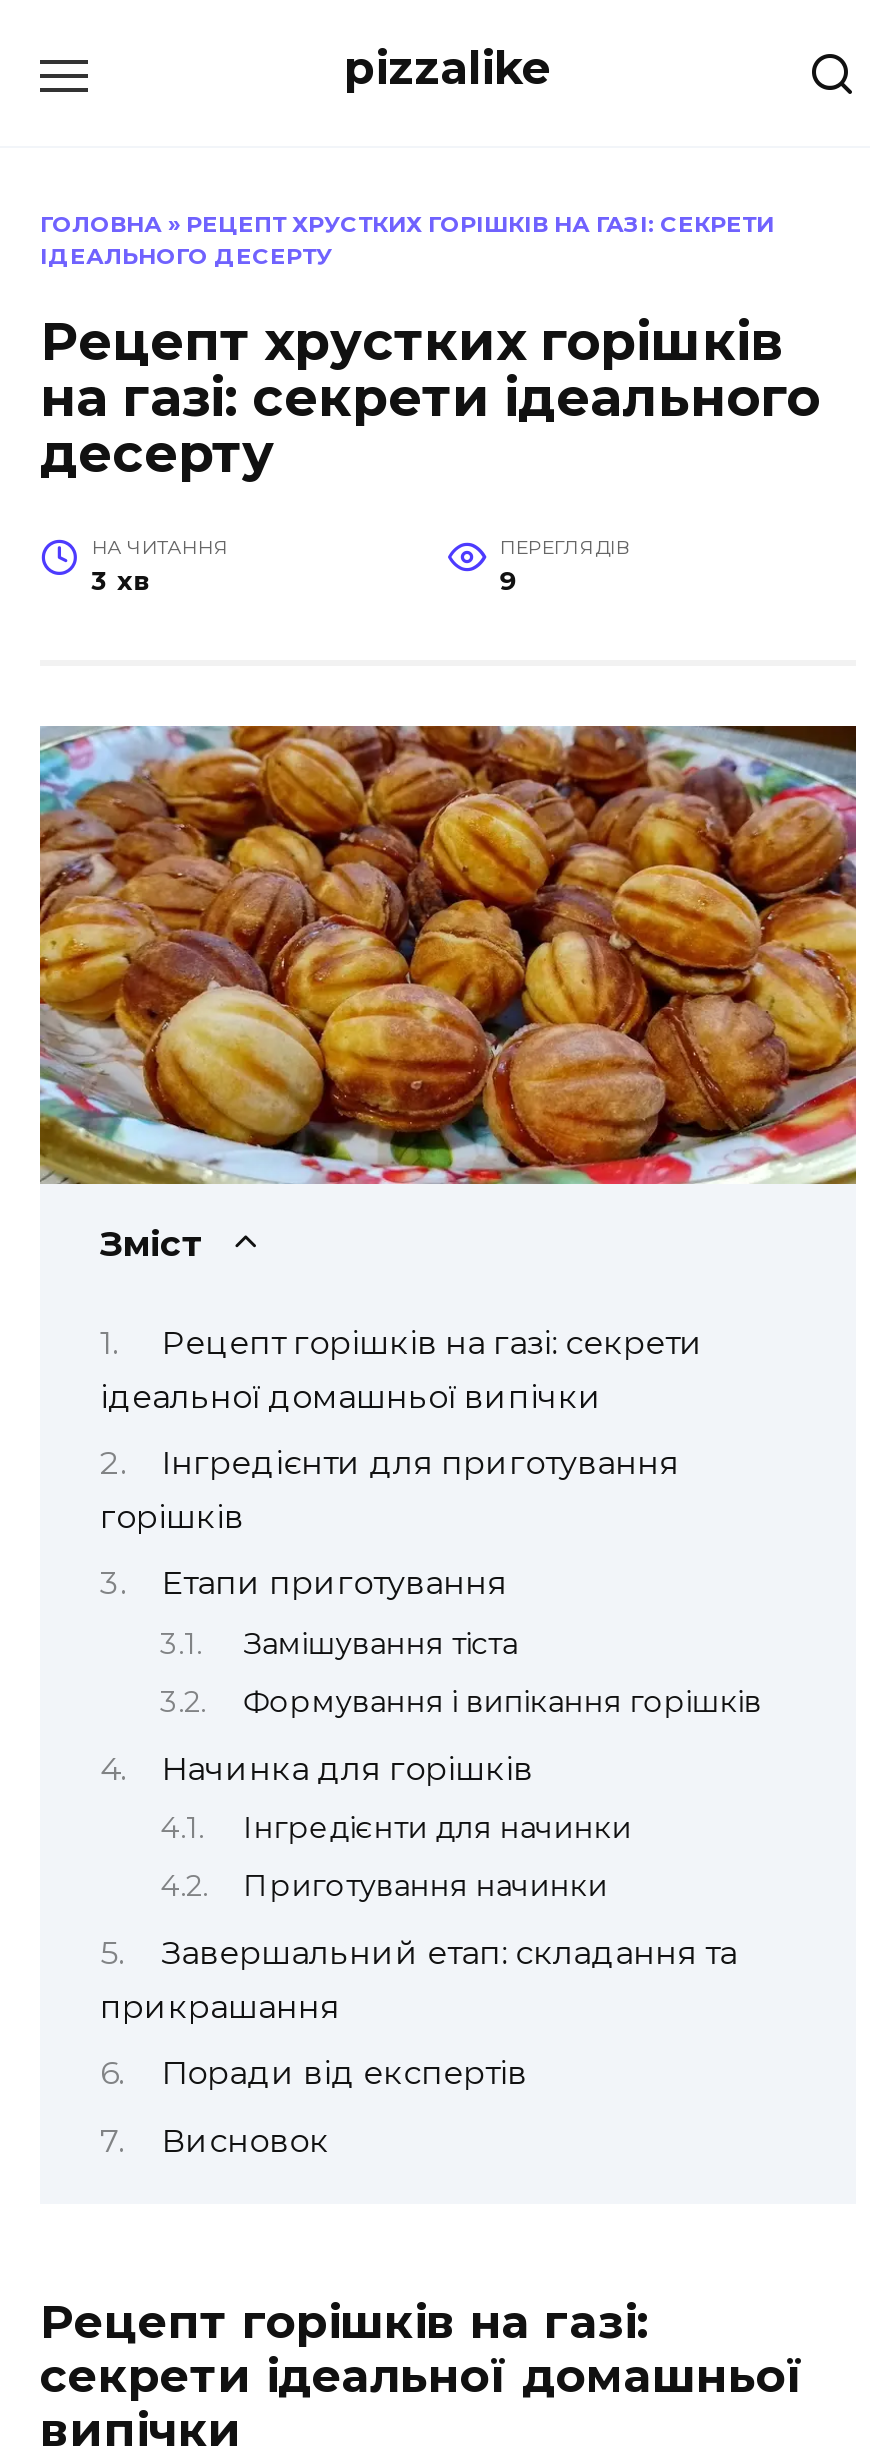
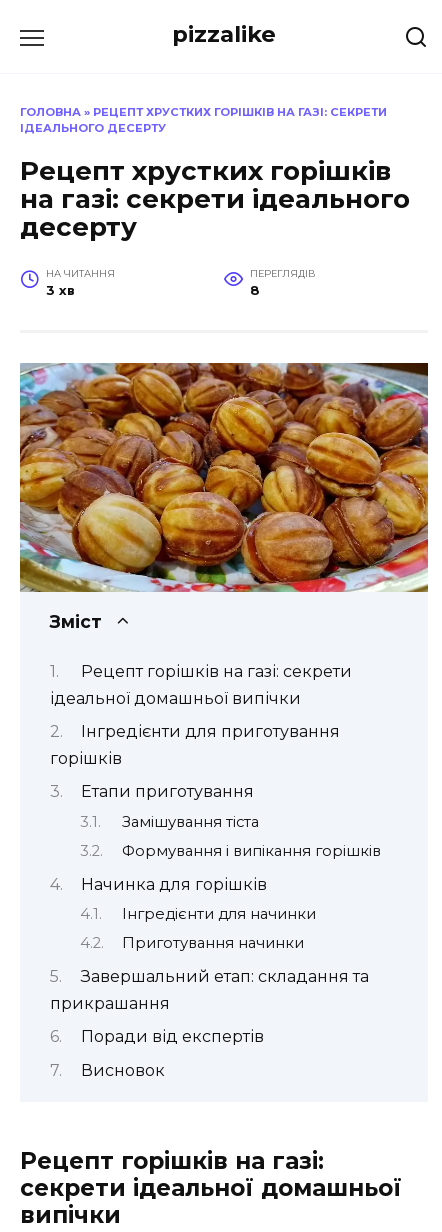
[499,566,517,596] 9 -> [250,283,260,298] 8

